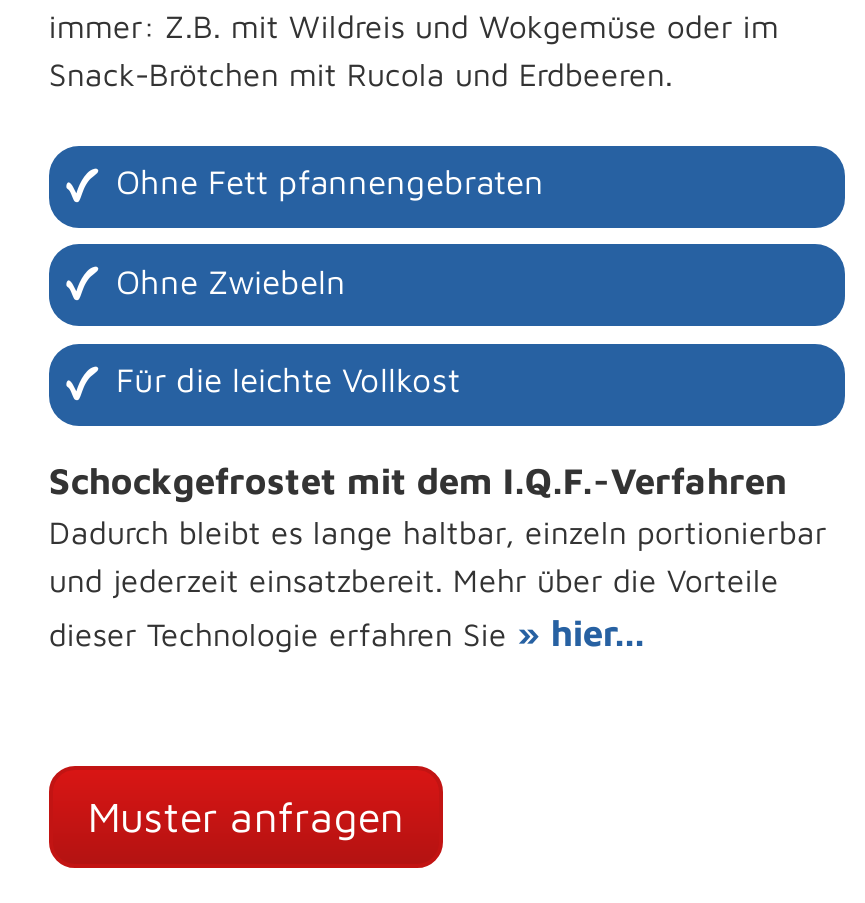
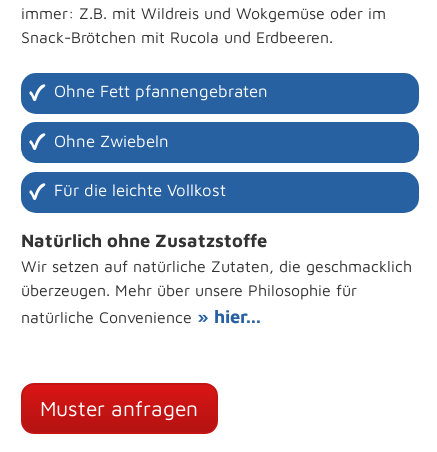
[49,458,827,654] Schockgefrostet mit dem I.Q.F.-Verfahren | Dadurch bleibt es lange haltbar, einzeln portionierbar | und jederzeit einsatzbereit. Mehr über die Vorteile | dieser Technologie erfahren Sie» hier... -> [21,229,412,327] Natürlich ohne Zusatzstoffe | Wir setzen auf natürliche Zutaten, die geschmacklich | überzeugen. Mehr über unsere Philosophie für | natürliche Convenience» hier...

